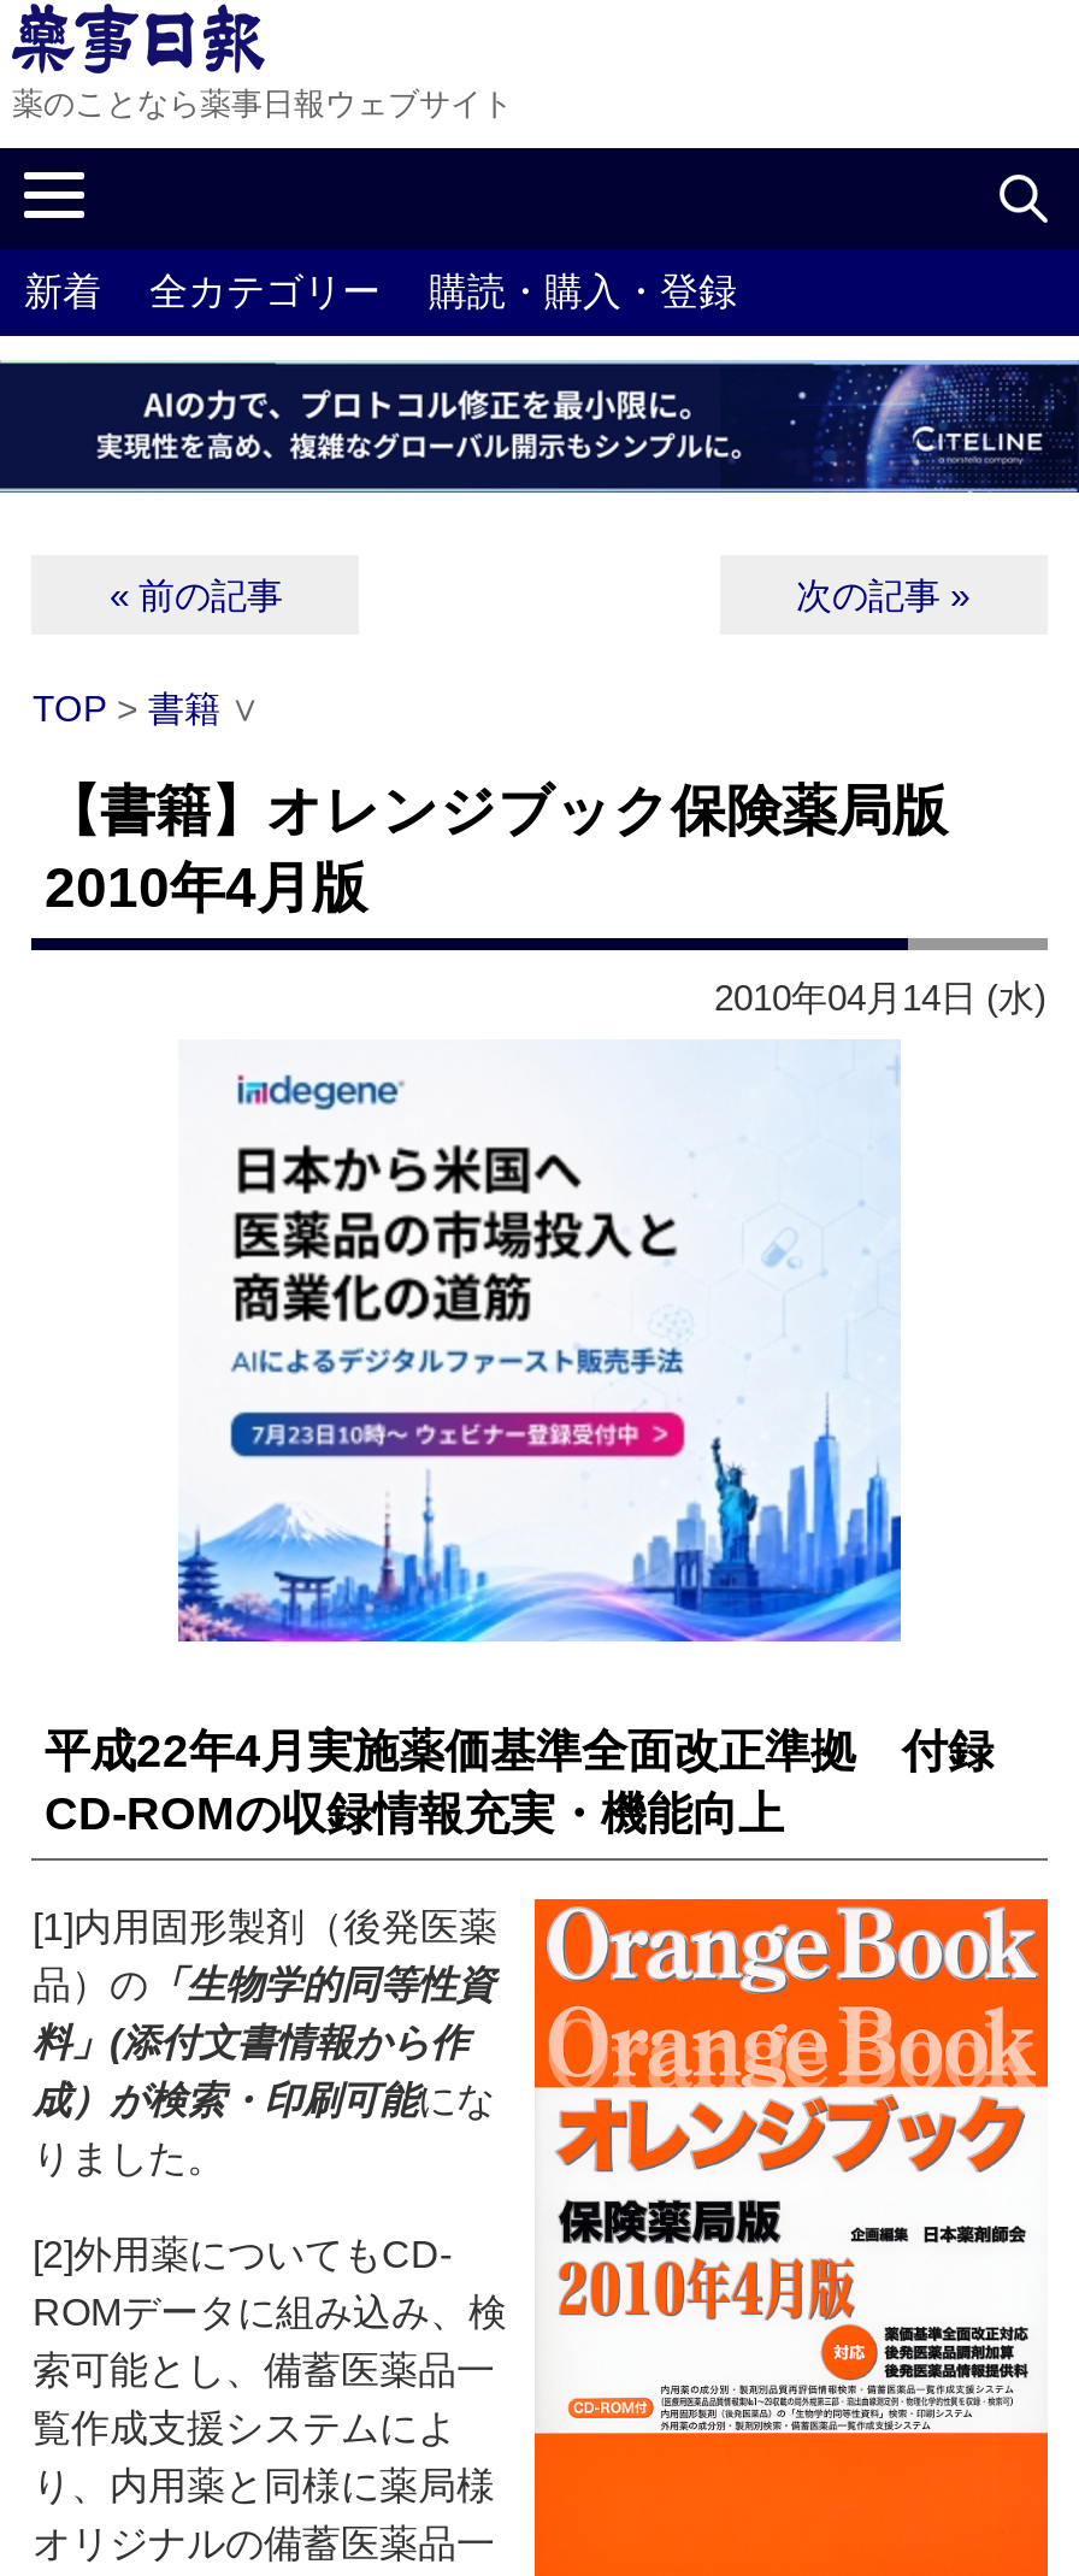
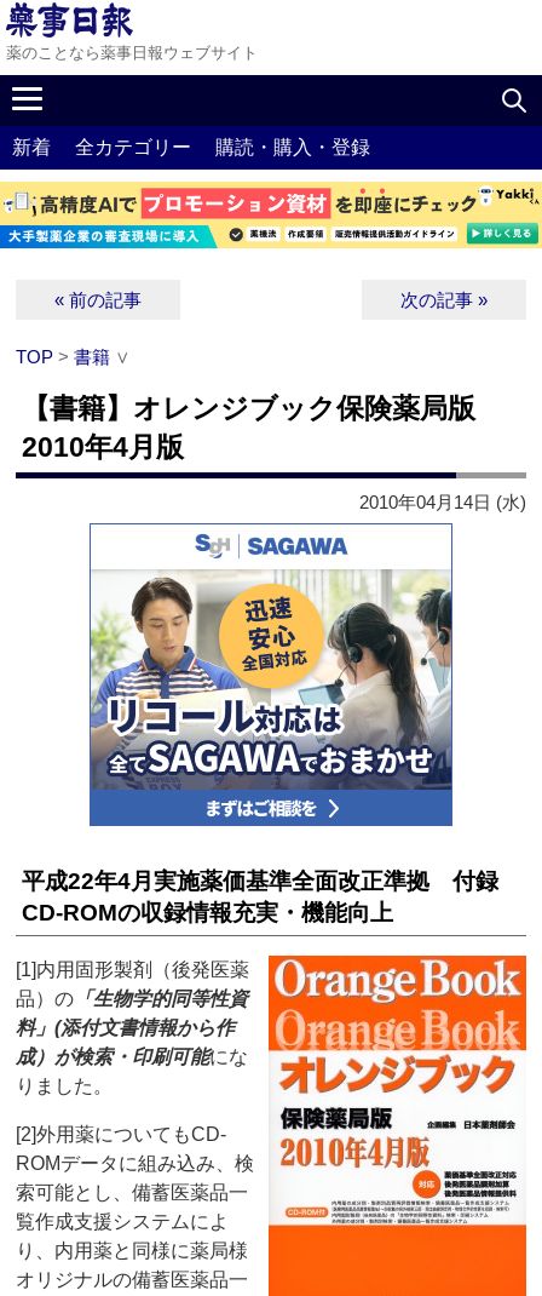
[7,358,1072,495] [image] -> [4,180,538,250] [image]
[176,1039,901,1644] [image] -> [88,522,454,827] [image]

